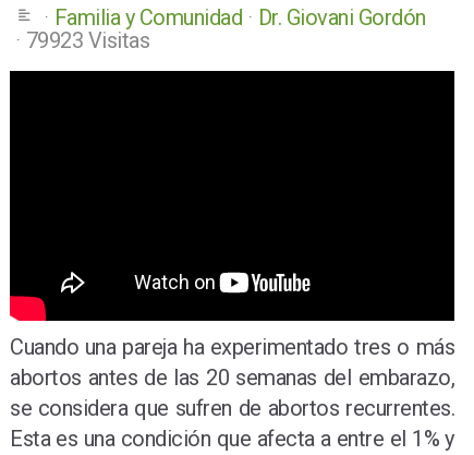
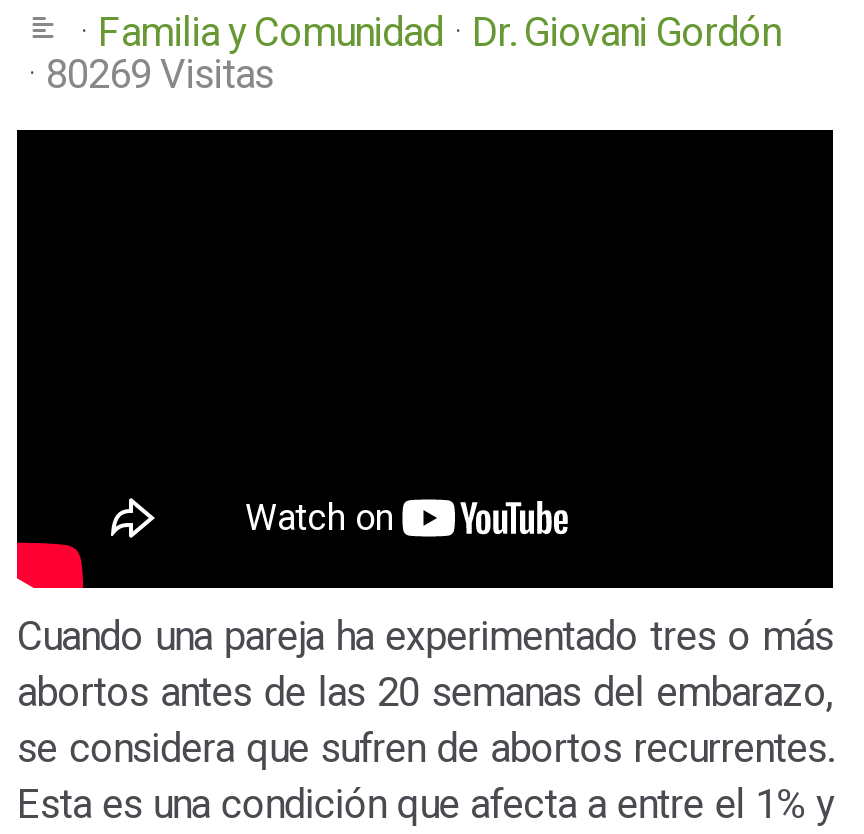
[26,27,149,53] 79923 Visitas -> [46,50,273,98] 80269 Visitas

